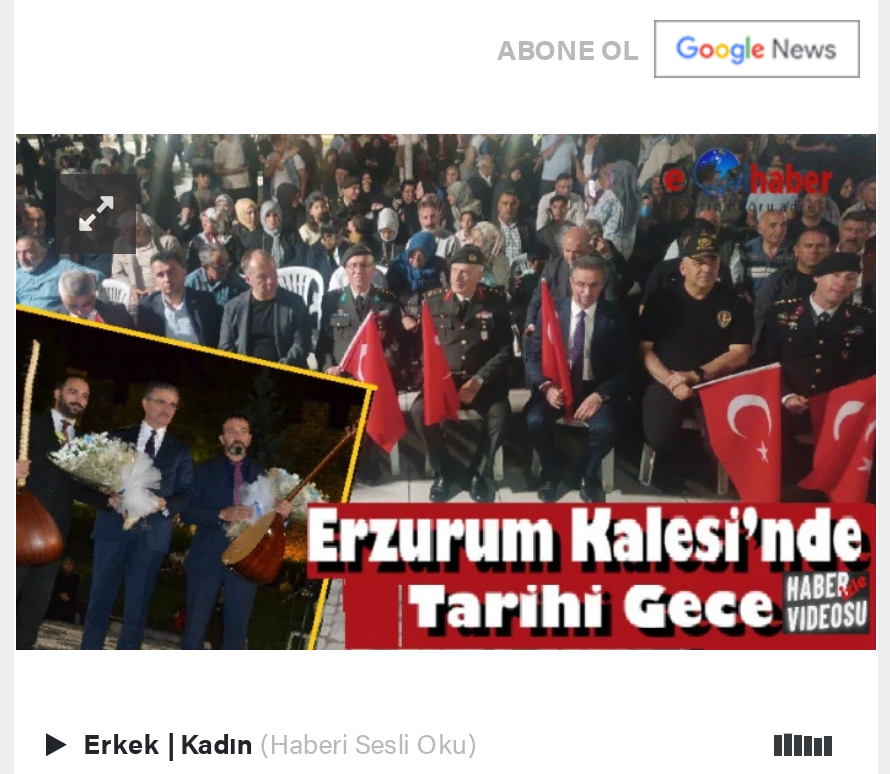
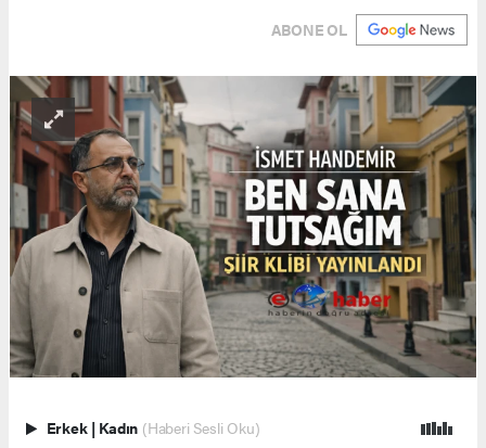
[16,134,878,652] [image] -> [10,76,477,379] [image]

